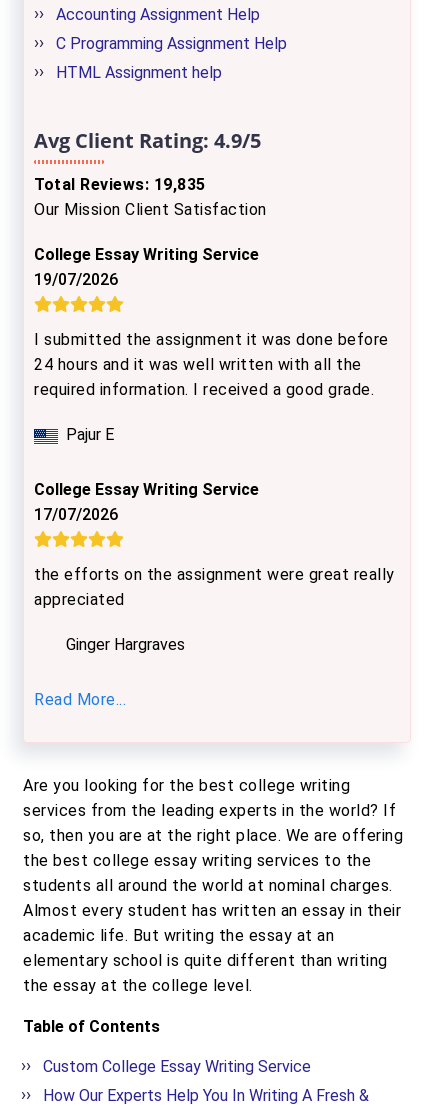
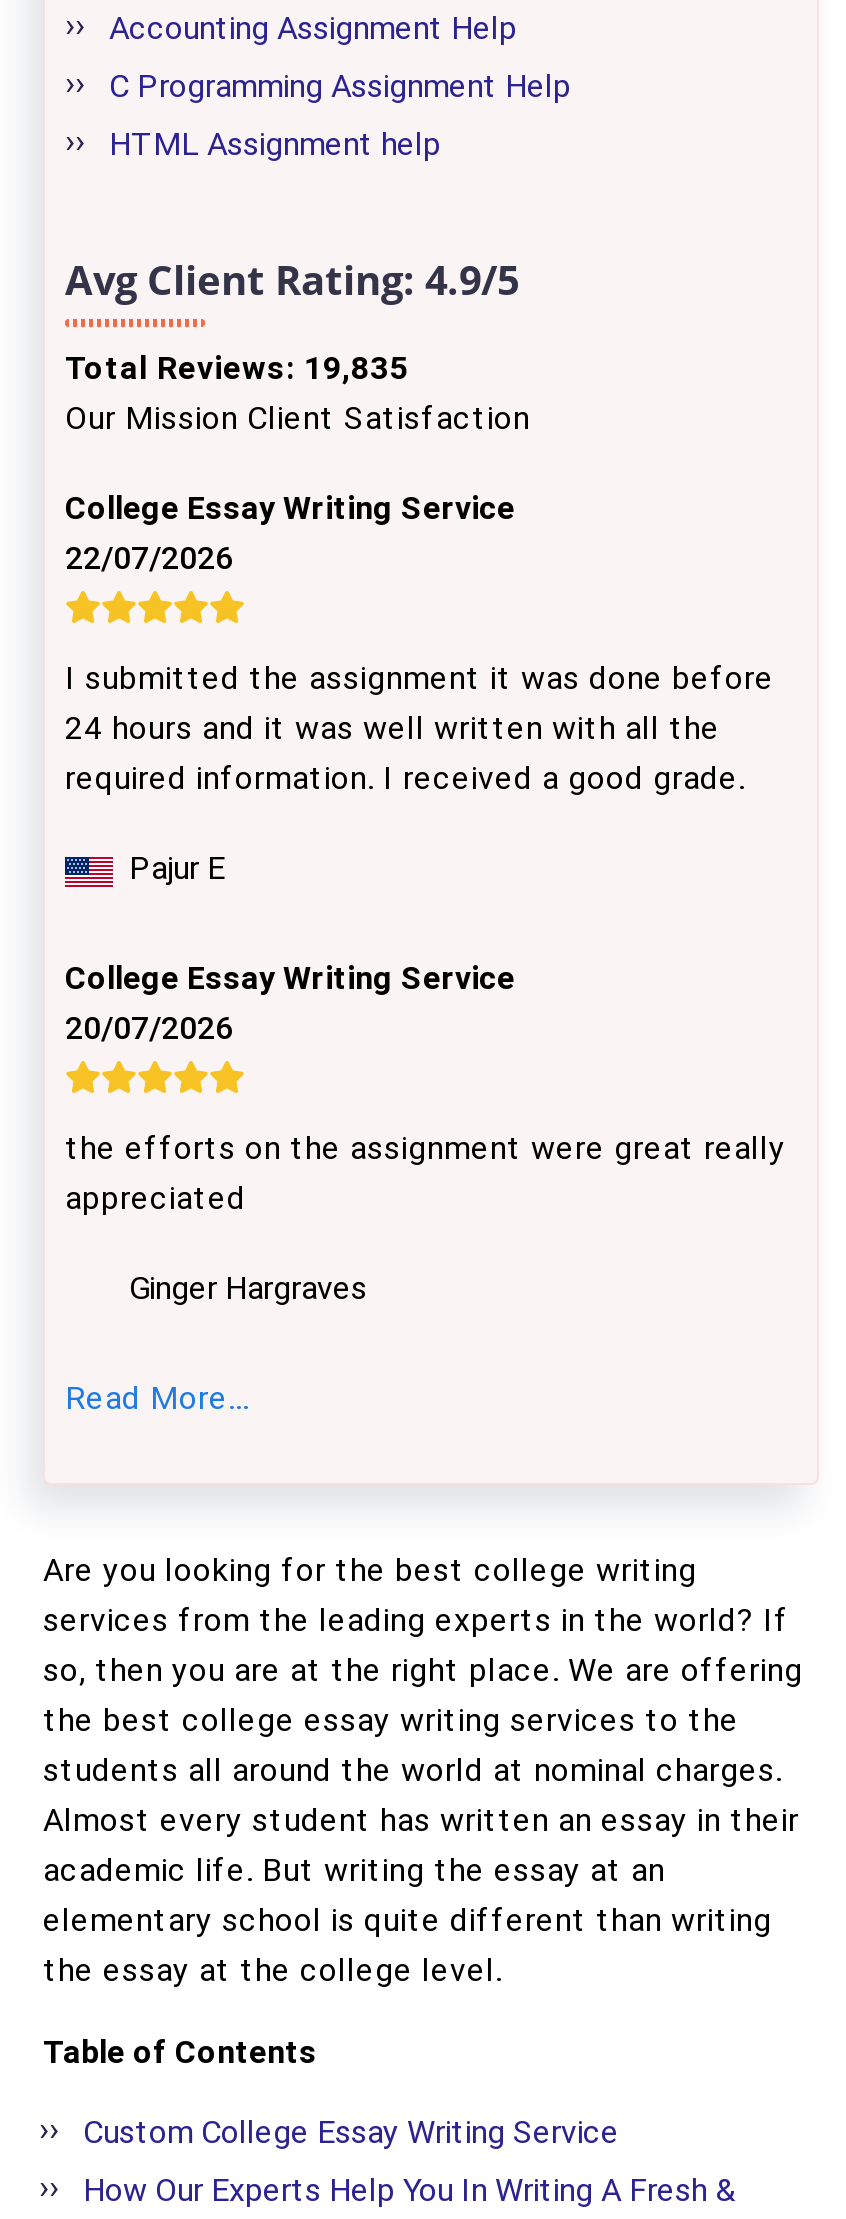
[34,270,118,289] 19/07/2026 -> [65,539,233,577] 22/07/2026
[34,505,118,524] 17/07/2026 -> [65,1009,233,1047] 20/07/2026

